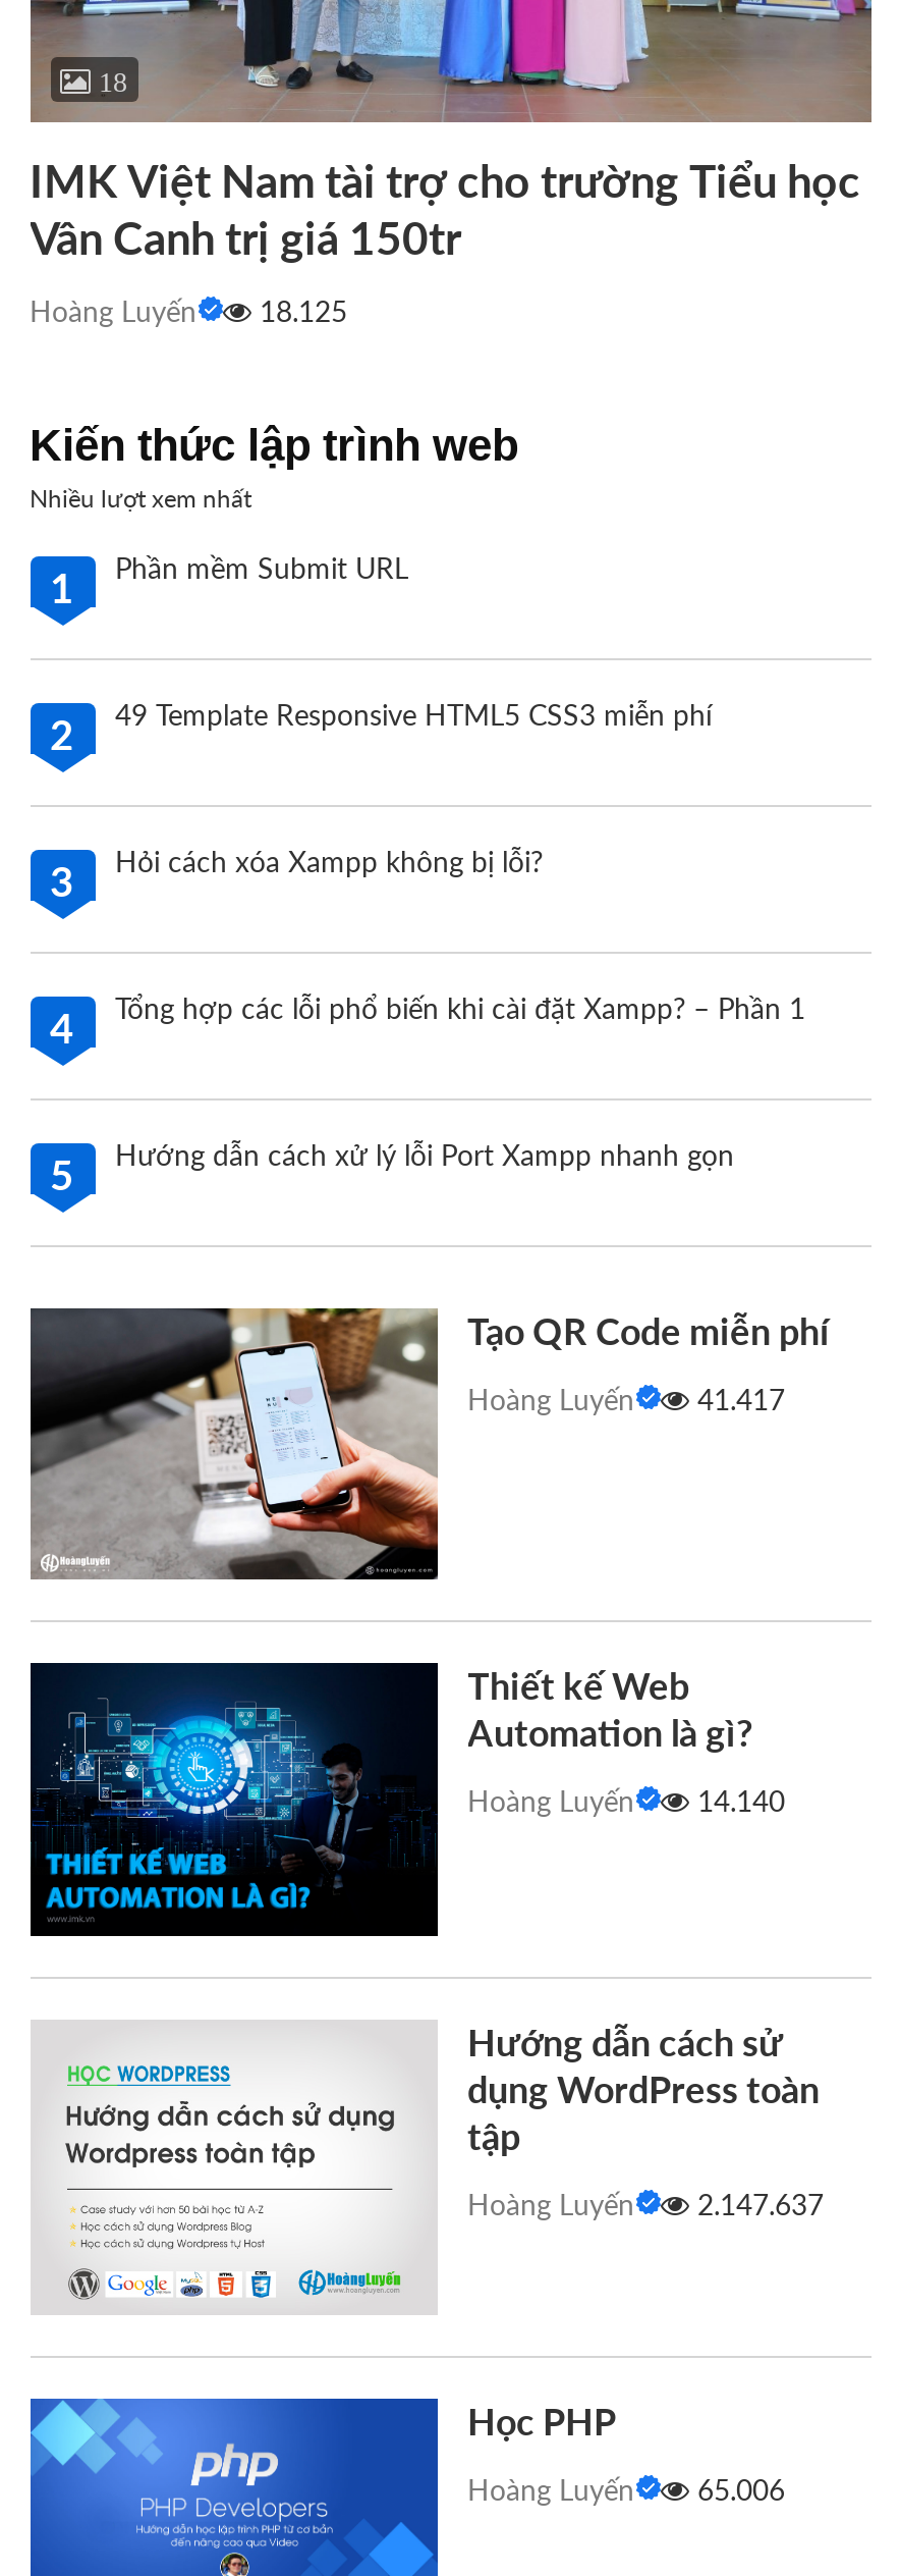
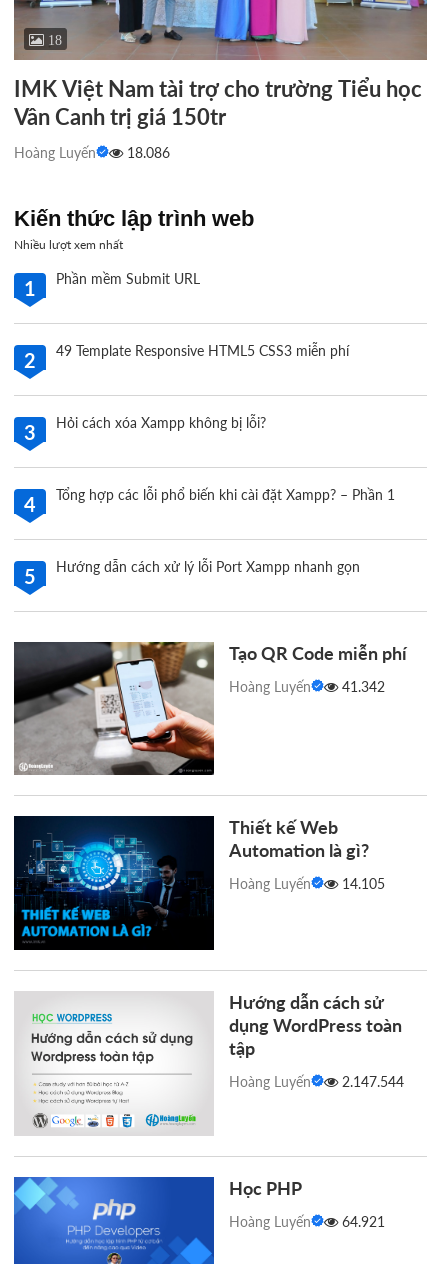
[30,294,347,329] Hoàng Luyến 18.125 -> [13,144,169,161] Hoàng Luyến 18.086
[467,1382,785,1417] Hoàng Luyến 41.417 -> [228,678,384,695] Hoàng Luyến 41.342
[467,1784,785,1818] Hoàng Luyến 14.140 -> [228,875,384,892] Hoàng Luyến 14.105
[467,2186,824,2221] Hoàng Luyến 2.147.637 -> [228,1073,403,1090] Hoàng Luyến 2.147.544
[467,2472,785,2507] Hoàng Luyến 65.006 -> [228,1213,384,1230] Hoàng Luyến 64.921

